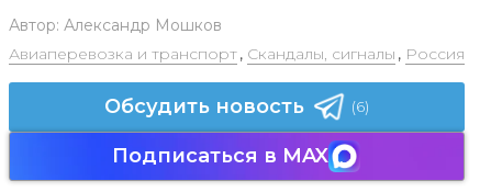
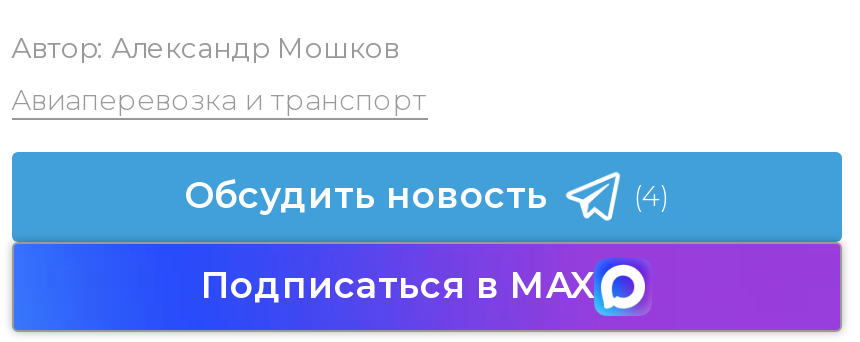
[8,44,464,63] Авиаперевозка и транспорт , Скандалы, сигналы , Россия -> [11,82,427,118] Авиаперевозка и транспорт
[351,96,369,116] (6) -> [634,178,668,214] (4)

